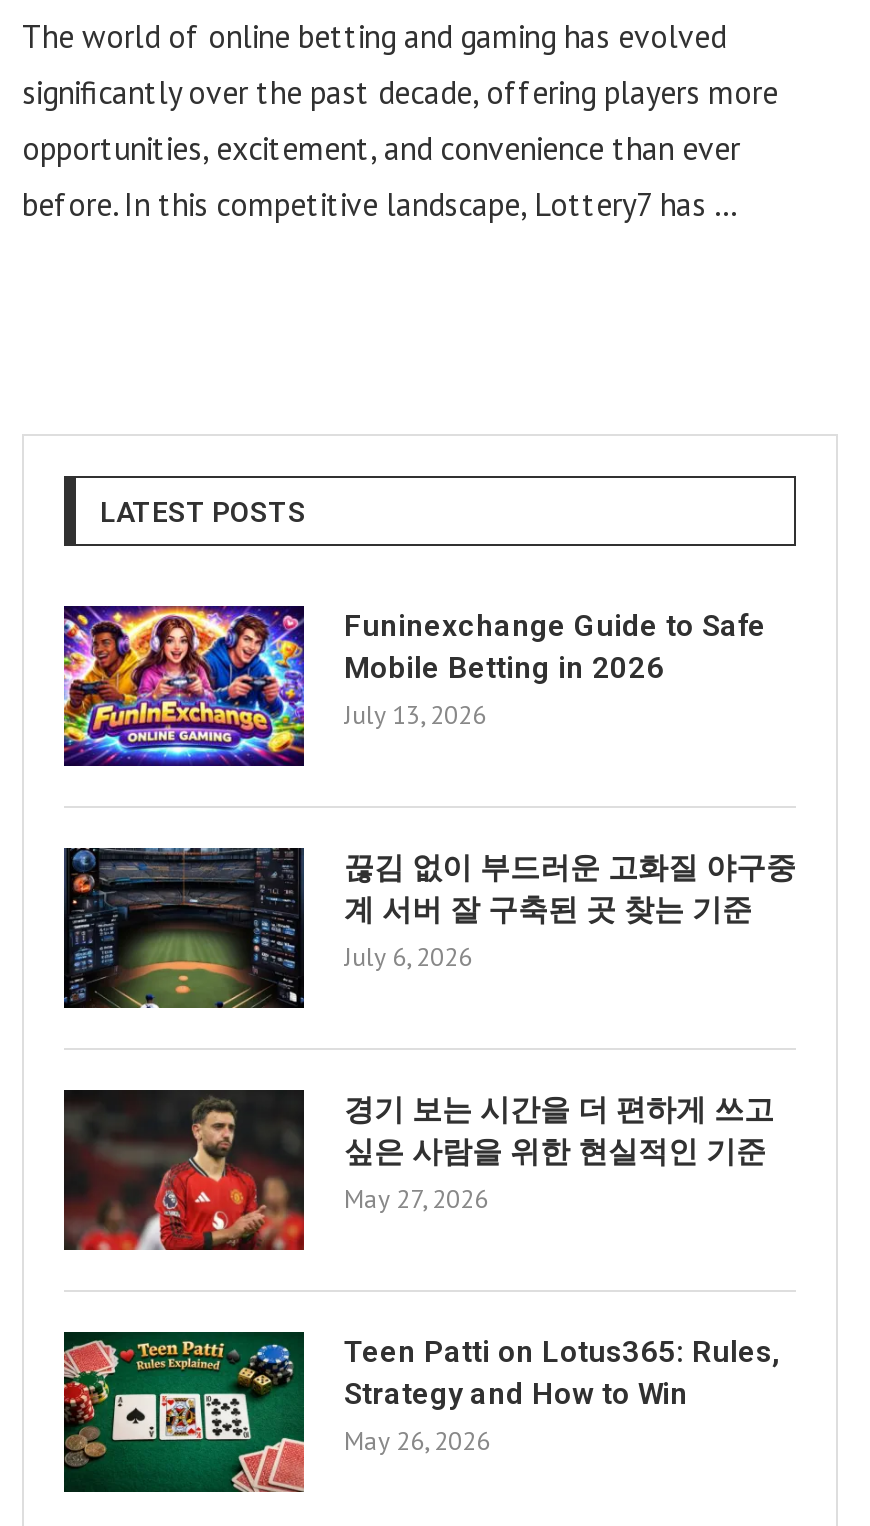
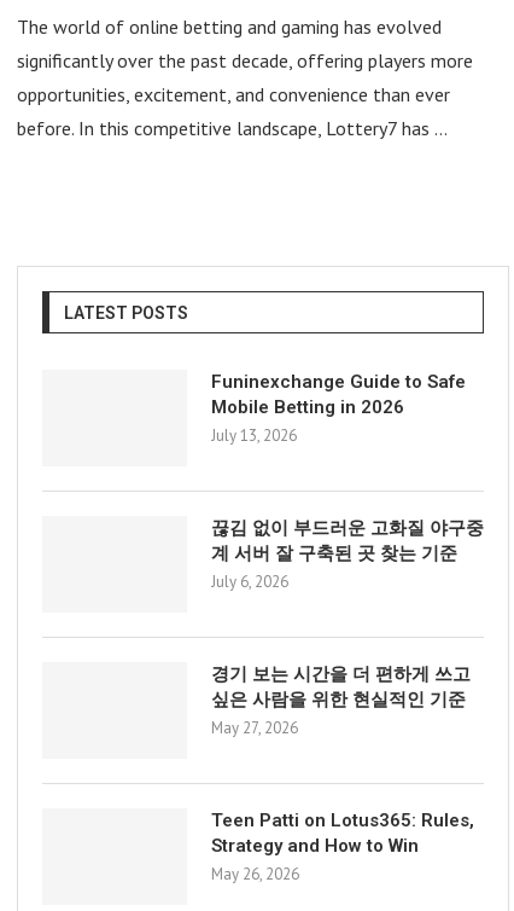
[62,604,306,768] [image] -> none
[62,846,306,1010] [image] -> none
[62,1088,306,1252] [image] -> none
[62,1330,306,1494] [image] -> none

